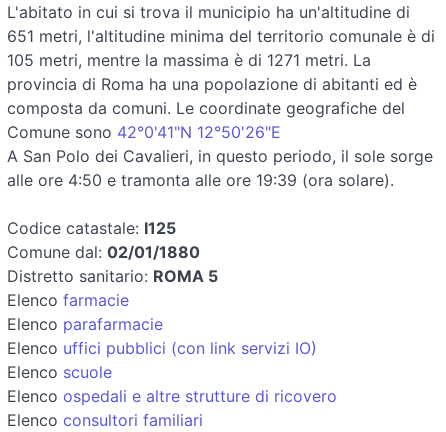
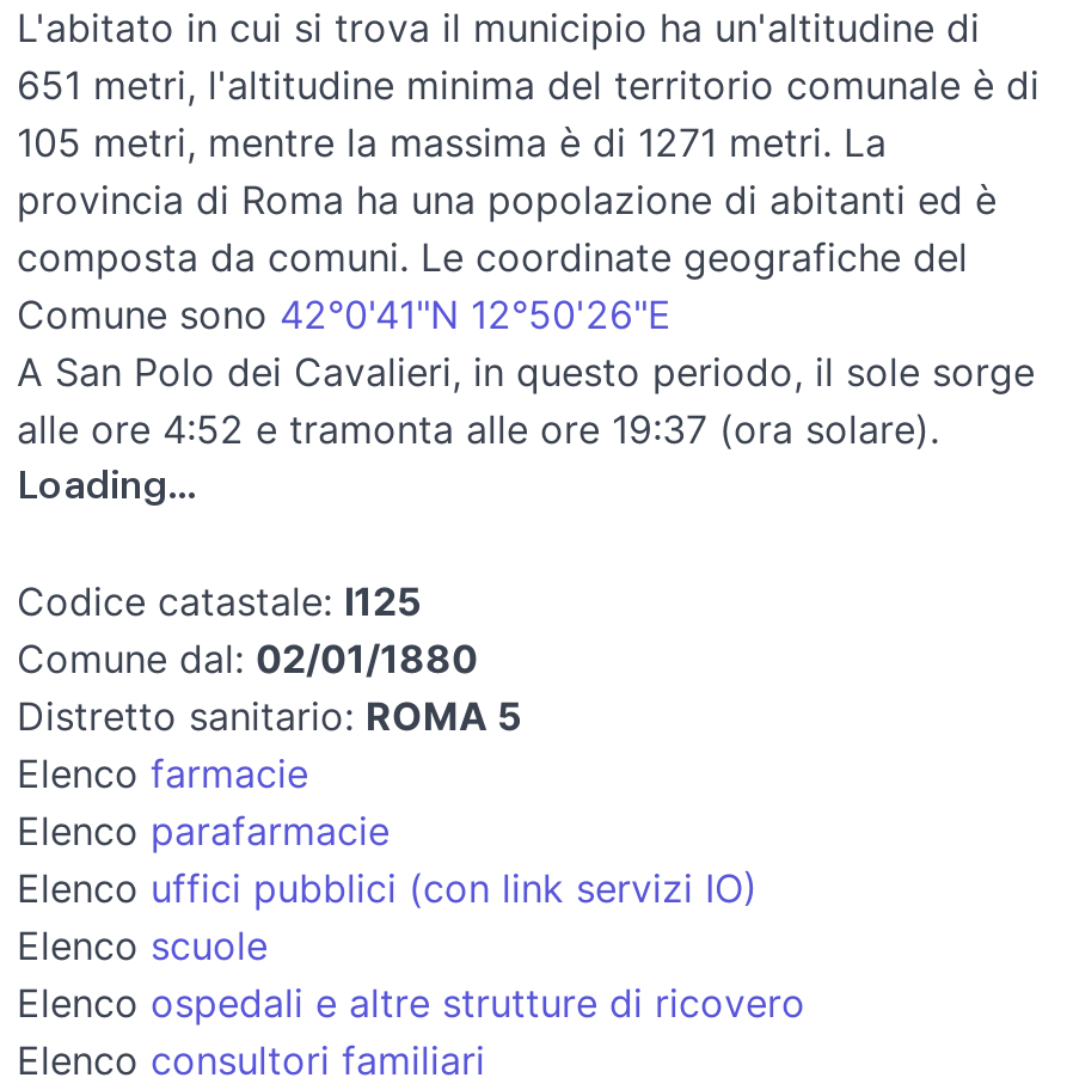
[7,170,394,190] alle ore 4:50 e tramonta alle ore 19:39 (ora solare). -> [17,406,939,507] alle ore 4:52 e tramonta alle ore 19:37 (ora solare). | Loading...

